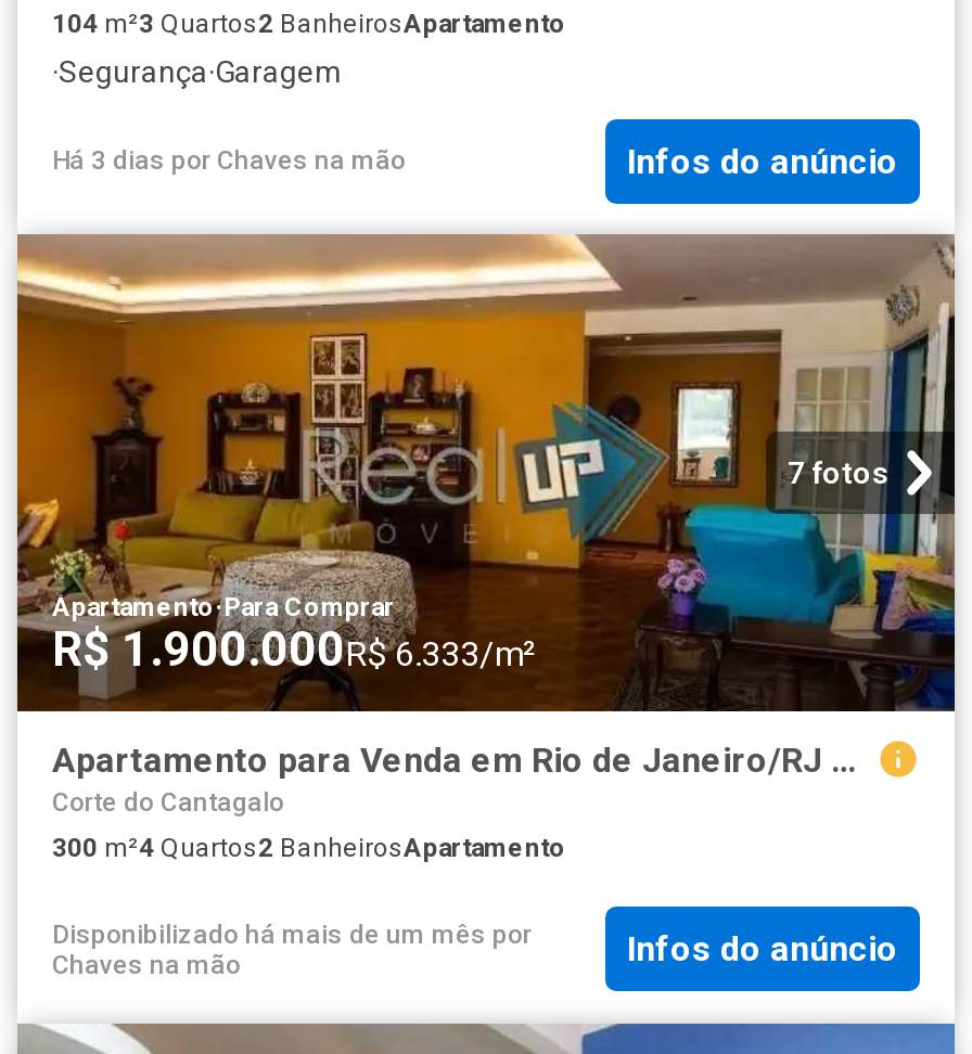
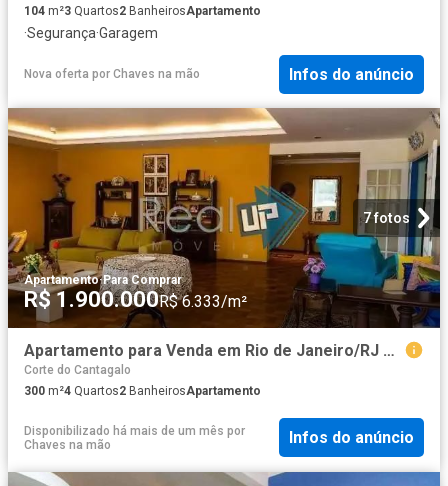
[52,146,406,176] Há 3 dias por Chaves na mão -> [24,67,200,81] Nova oferta por Chaves na mão

